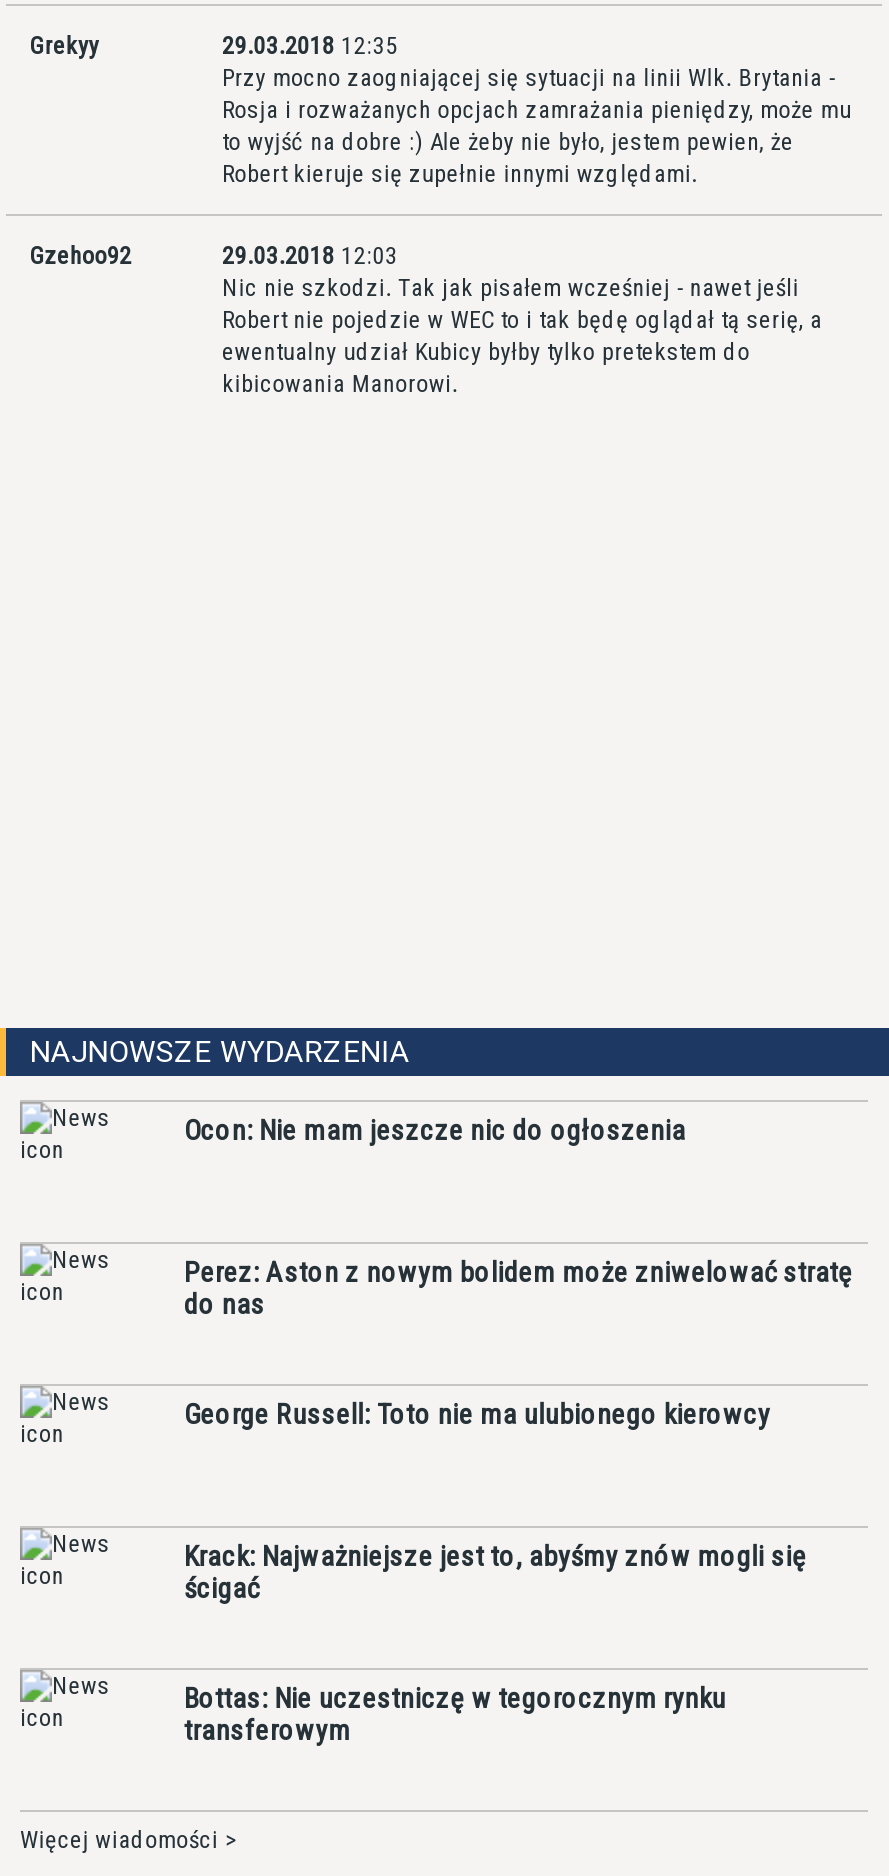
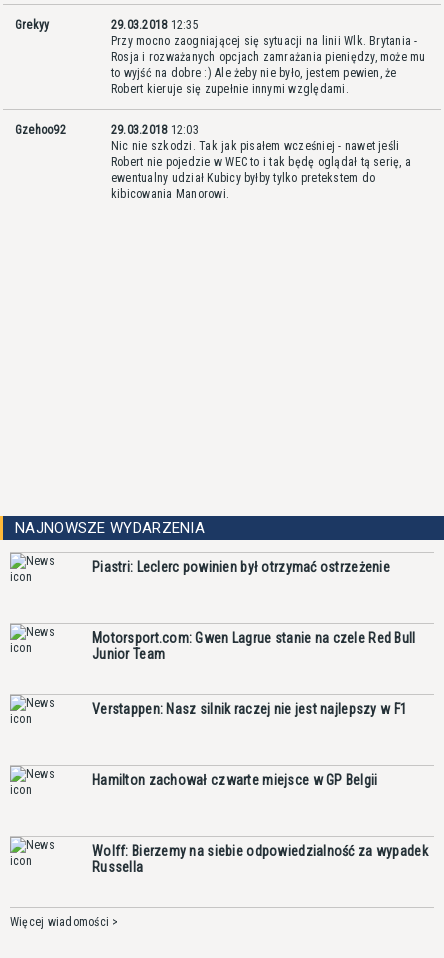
[184,1114,686,1146] Ocon: Nie mam jeszcze nic do ogłoszenia -> [92,559,390,575] Piastri: Leclerc powinien był otrzymać ostrzeżenie
[184,1256,853,1320] Perez: Aston z nowym bolidem może zniwelować stratę | do nas -> [92,630,416,662] Motorsport.com: Gwen Lagrue stanie na czele Red Bull | Junior Team
[184,1398,770,1430] George Russell: Toto nie ma ulubionego kierowcy -> [92,701,407,717] Verstappen: Nasz silnik raczej nie jest najlepszy w F1
[184,1540,807,1604] Krack: Najważniejsze jest to, abyśmy znów mogli się | ścigać -> [92,772,378,788] Hamilton zachował czwarte miejsce w GP Belgii
[184,1682,726,1746] Bottas: Nie uczestniczę w tegorocznym rynku | transferowym -> [92,843,428,875] Wolff: Bierzemy na siebie odpowiedzialność za wypadek | Russella

